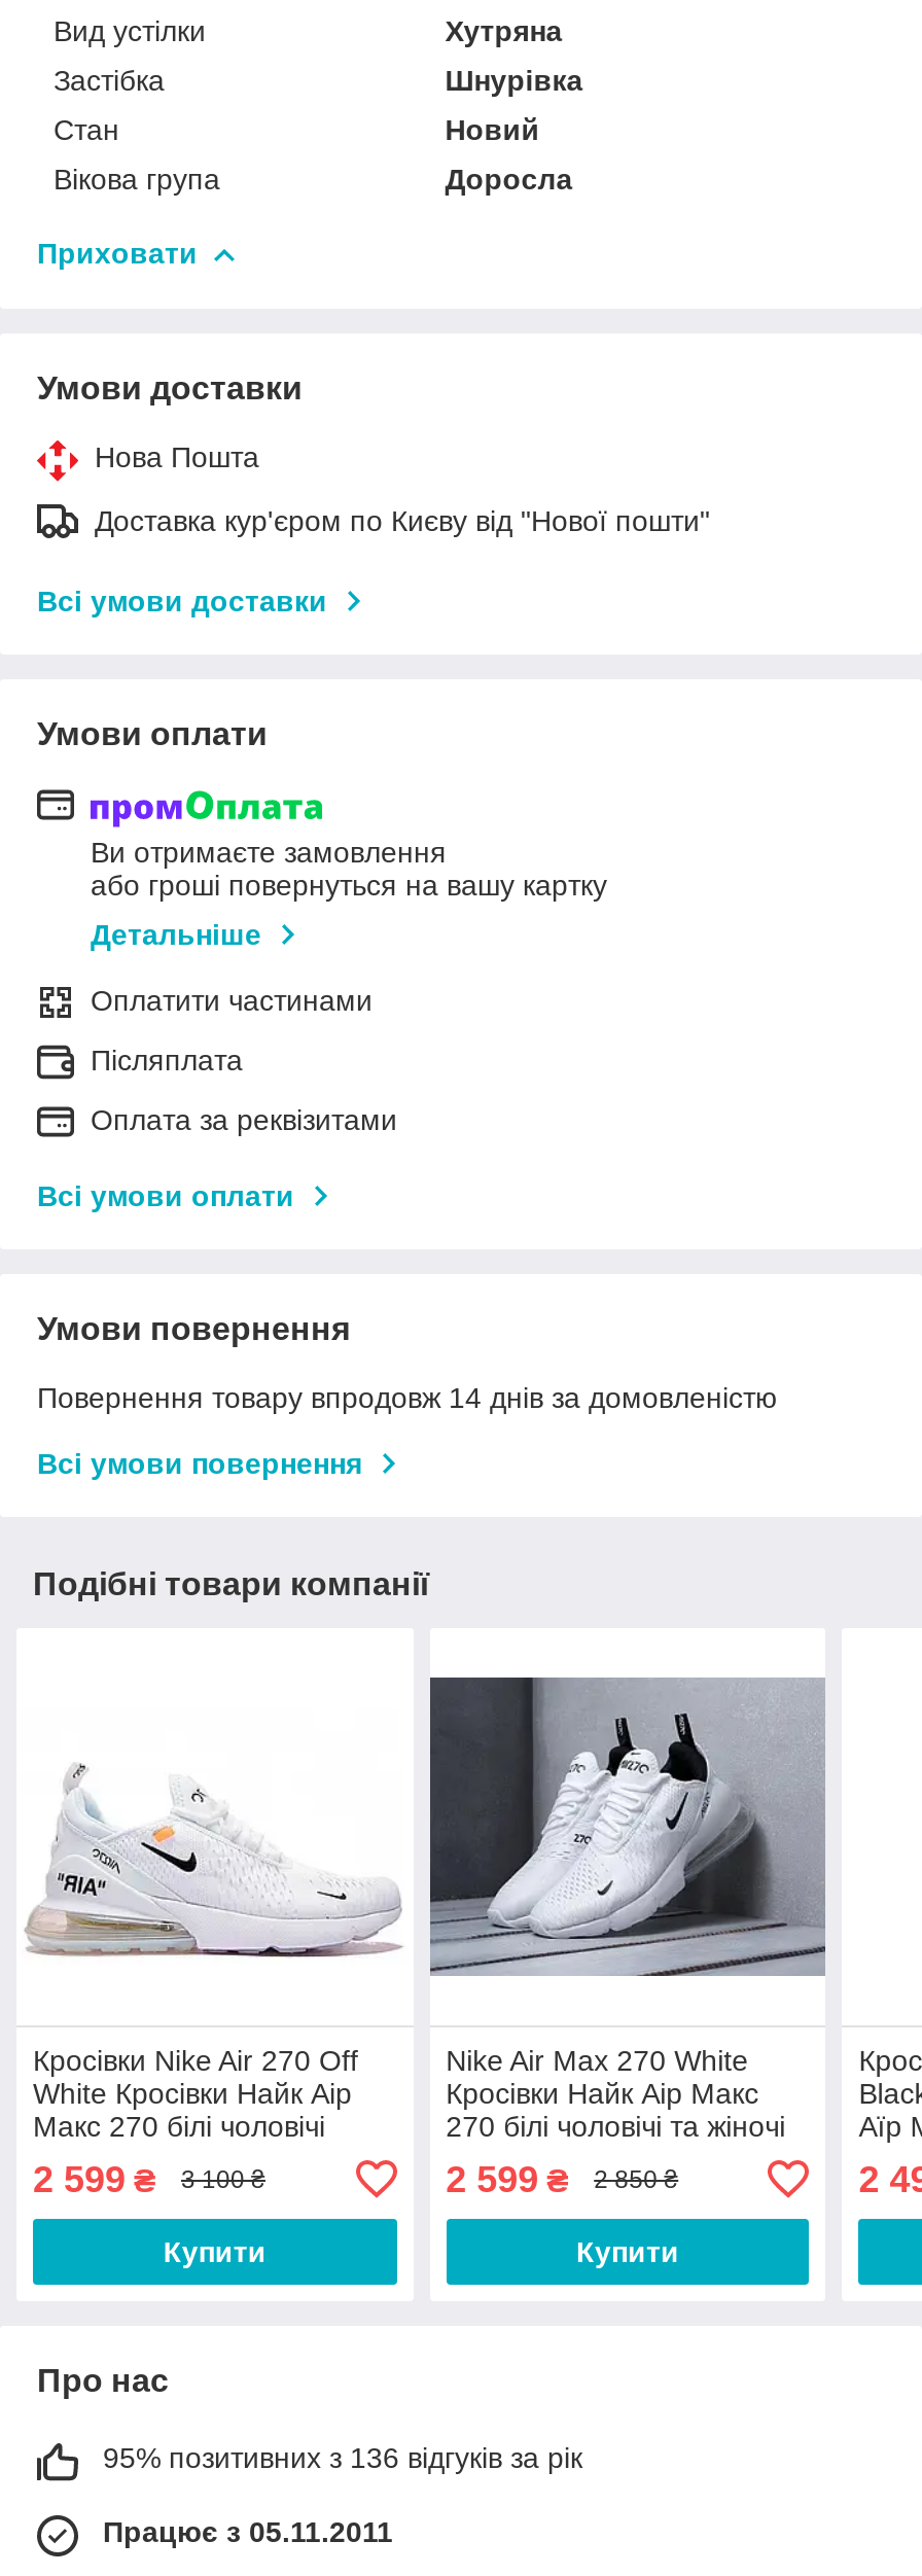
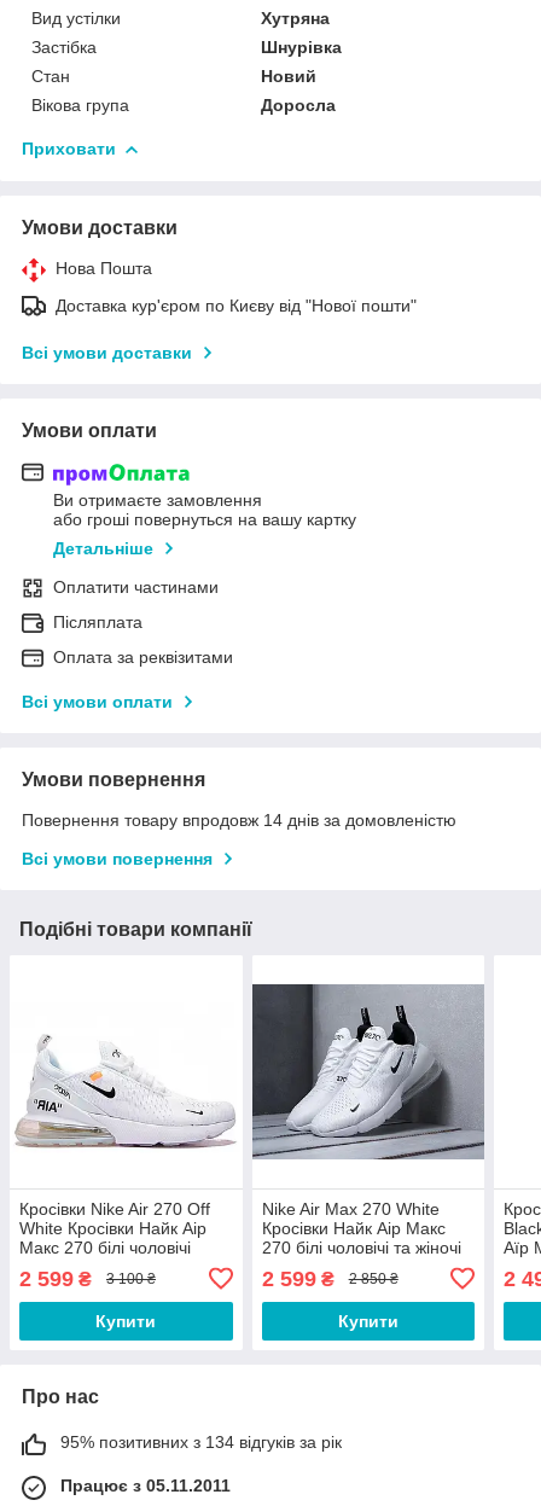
[103,2440,582,2473] 95% позитивних з 136 відгуків за рік -> [60,1432,342,1451] 95% позитивних з 134 відгуків за рік

